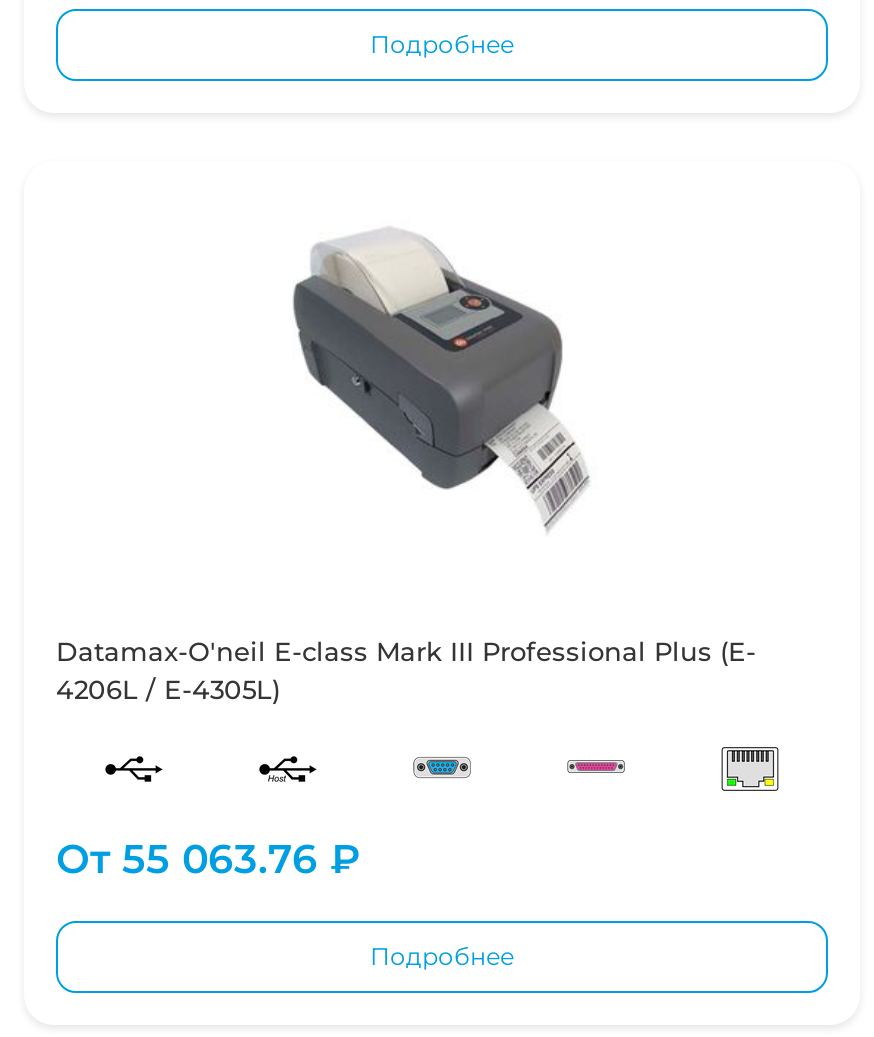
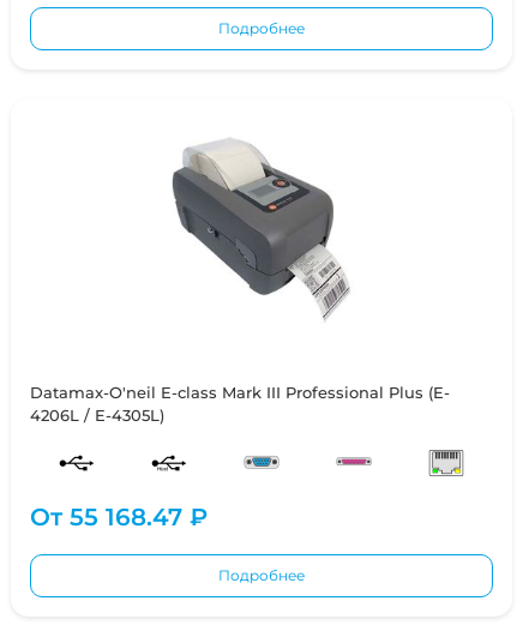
[56,835,360,883] От 55 063.76 ₽ -> [30,503,208,531] От 55 168.47 ₽

